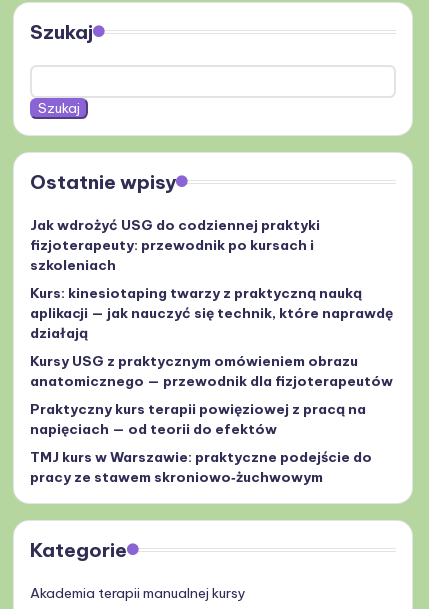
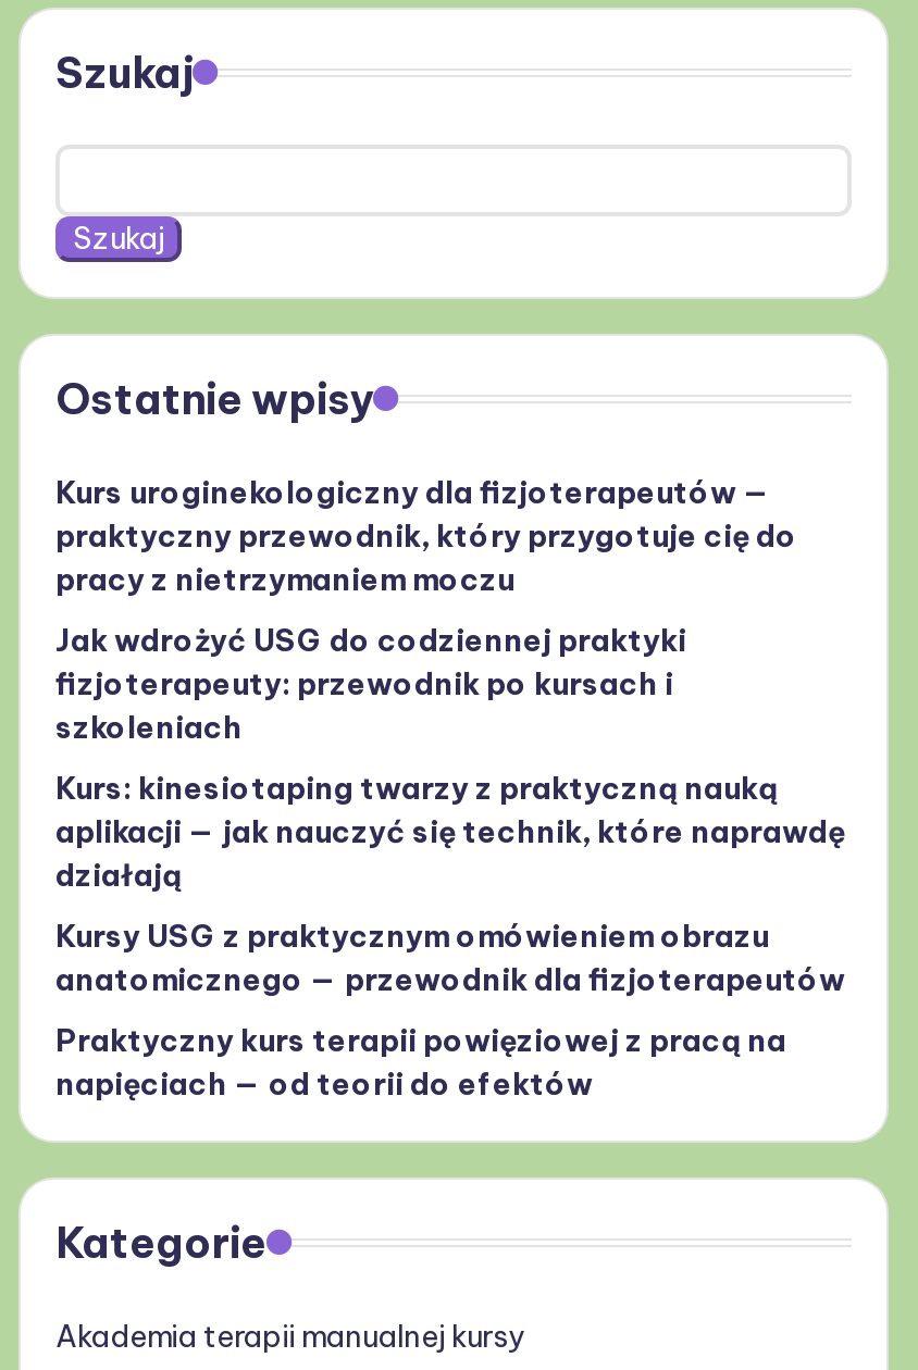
none -> [55,473,797,600] Kurs uroginekologiczny dla fizjoterapeutów — | praktyczny przewodnik, który przygotuje cię do | pracy z nietrzymaniem moczu
moved [30,216,393,438] -> [55,621,845,1104]: Jak wdrożyć USG do codziennej praktyki | fizjoterapeuty: przewodnik po kursach i | szkoleniach | ... | Praktyczny kurs terapii powięziowej z pracą na | napięciach — od teorii do efektów
[30,448,372,486] TMJ kurs w Warszawie: praktyczne podejście do | pracy ze stawem skroniowo‑żuchwowym -> none

